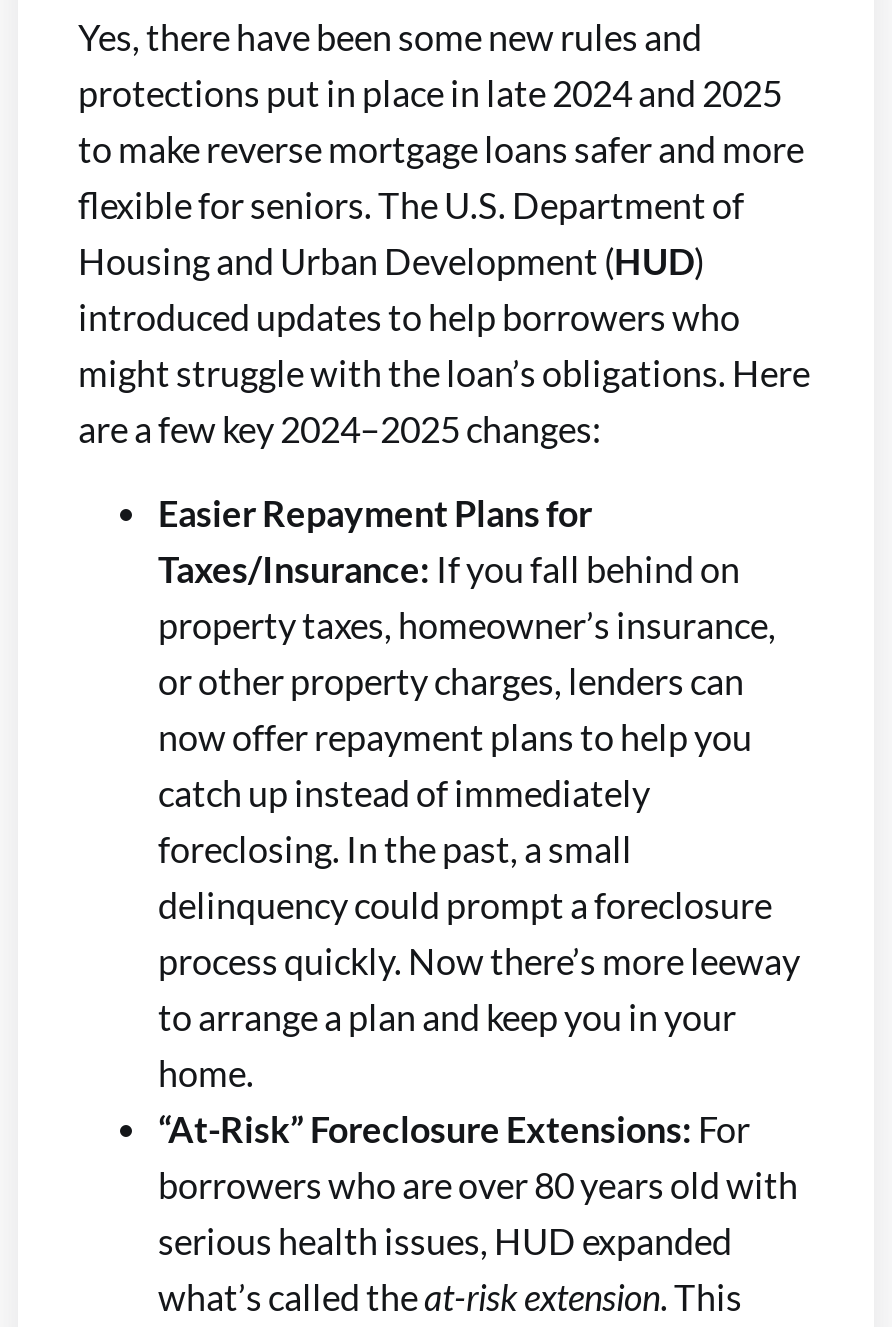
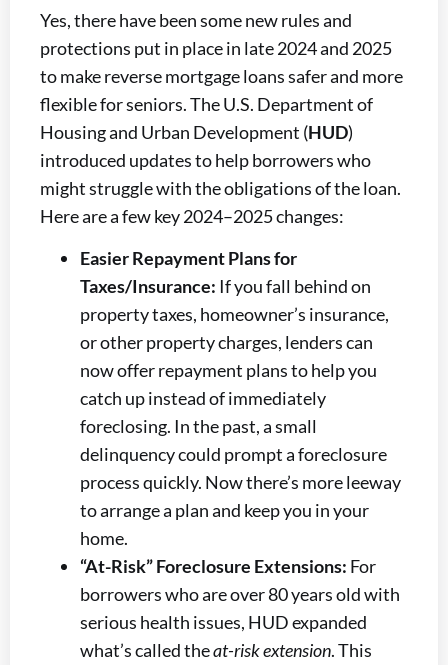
[78,350,810,450] might struggle with the loan’s obligations. Here | are a few key 2024–2025 changes: -> [40,177,401,227] might struggle with the obligations of the loan. | Here are a few key 2024–2025 changes:

